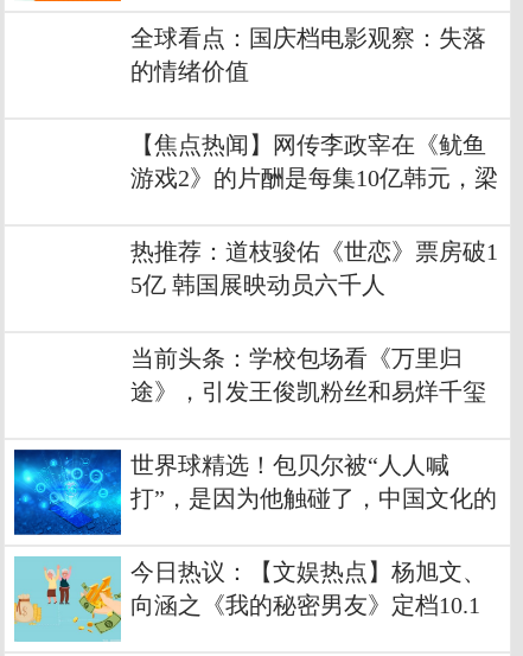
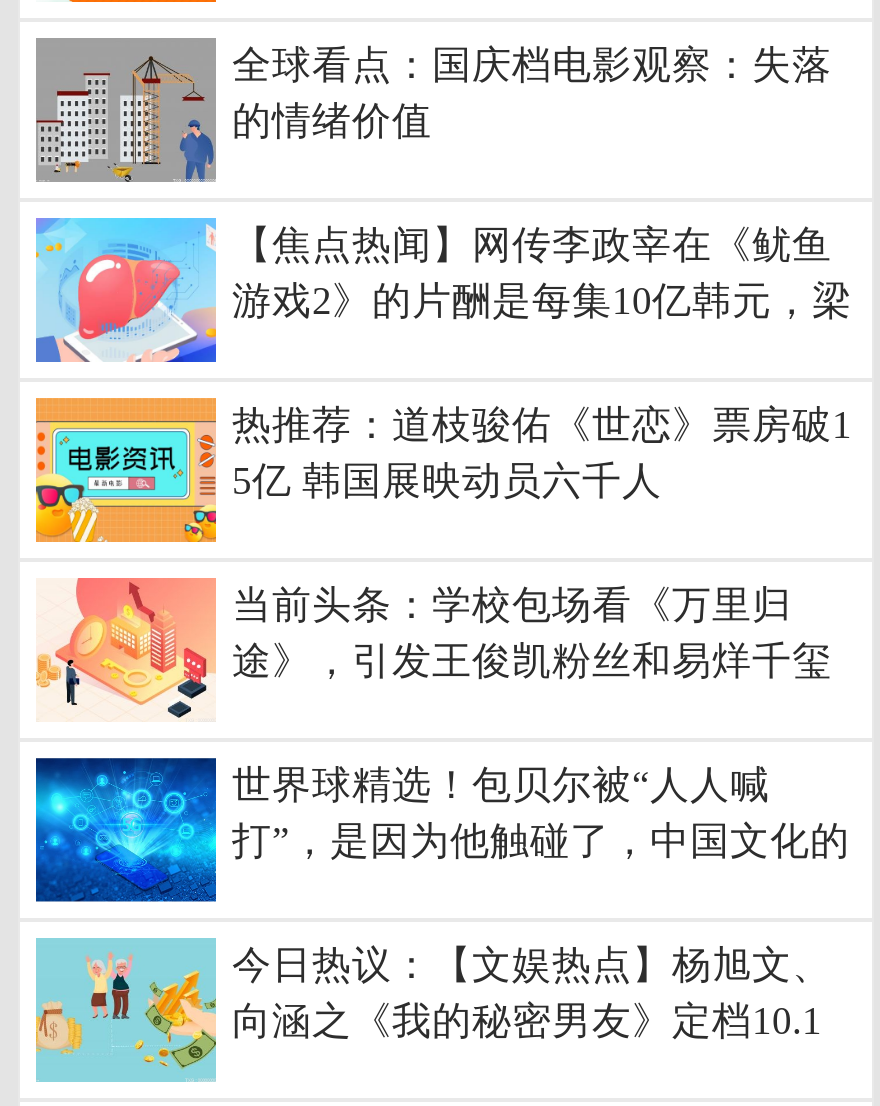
none -> [34,36,218,184] [image]
none -> [34,216,218,364] [image]
none -> [34,396,218,544] [image]
none -> [34,576,218,720] [image]

